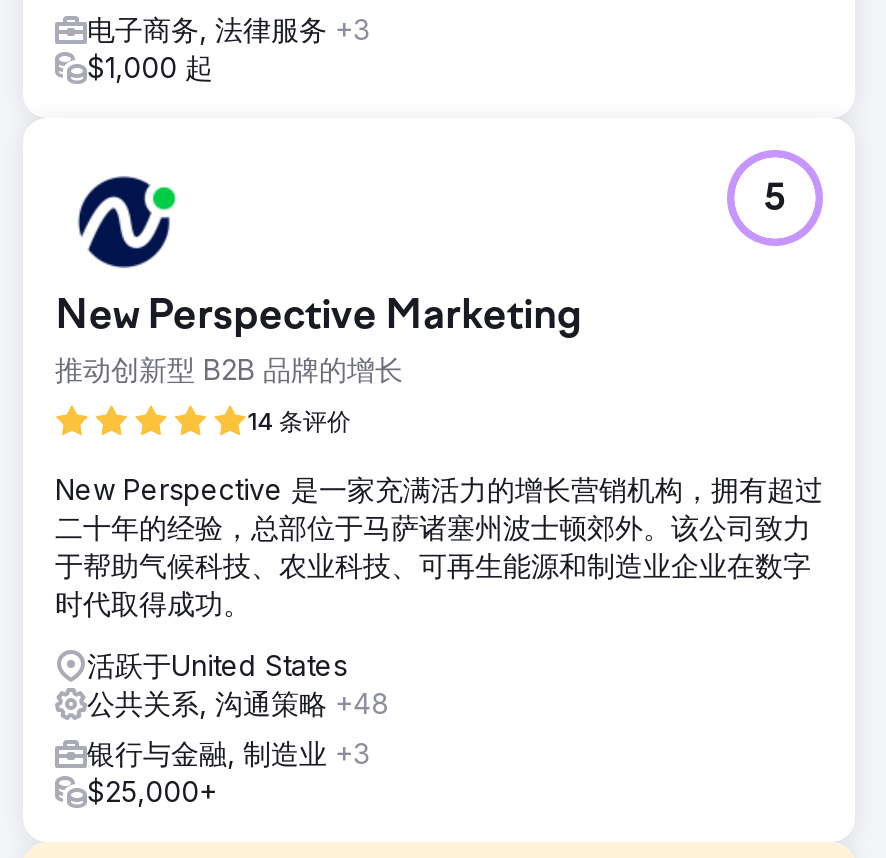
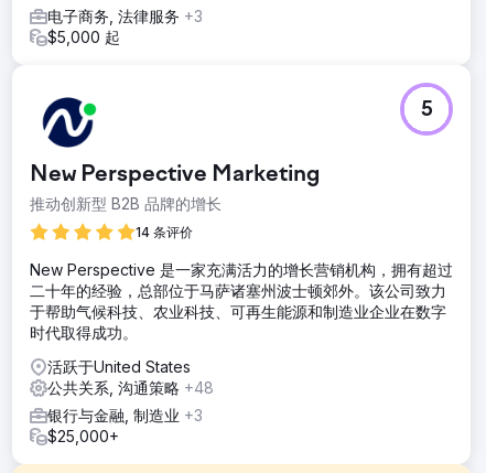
[87,49,213,83] $1,000 起 -> [47,27,120,46] $5,000 起

